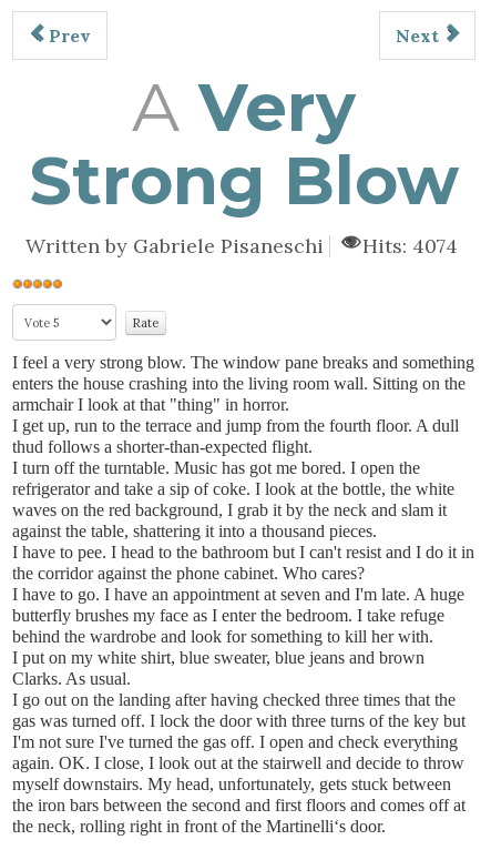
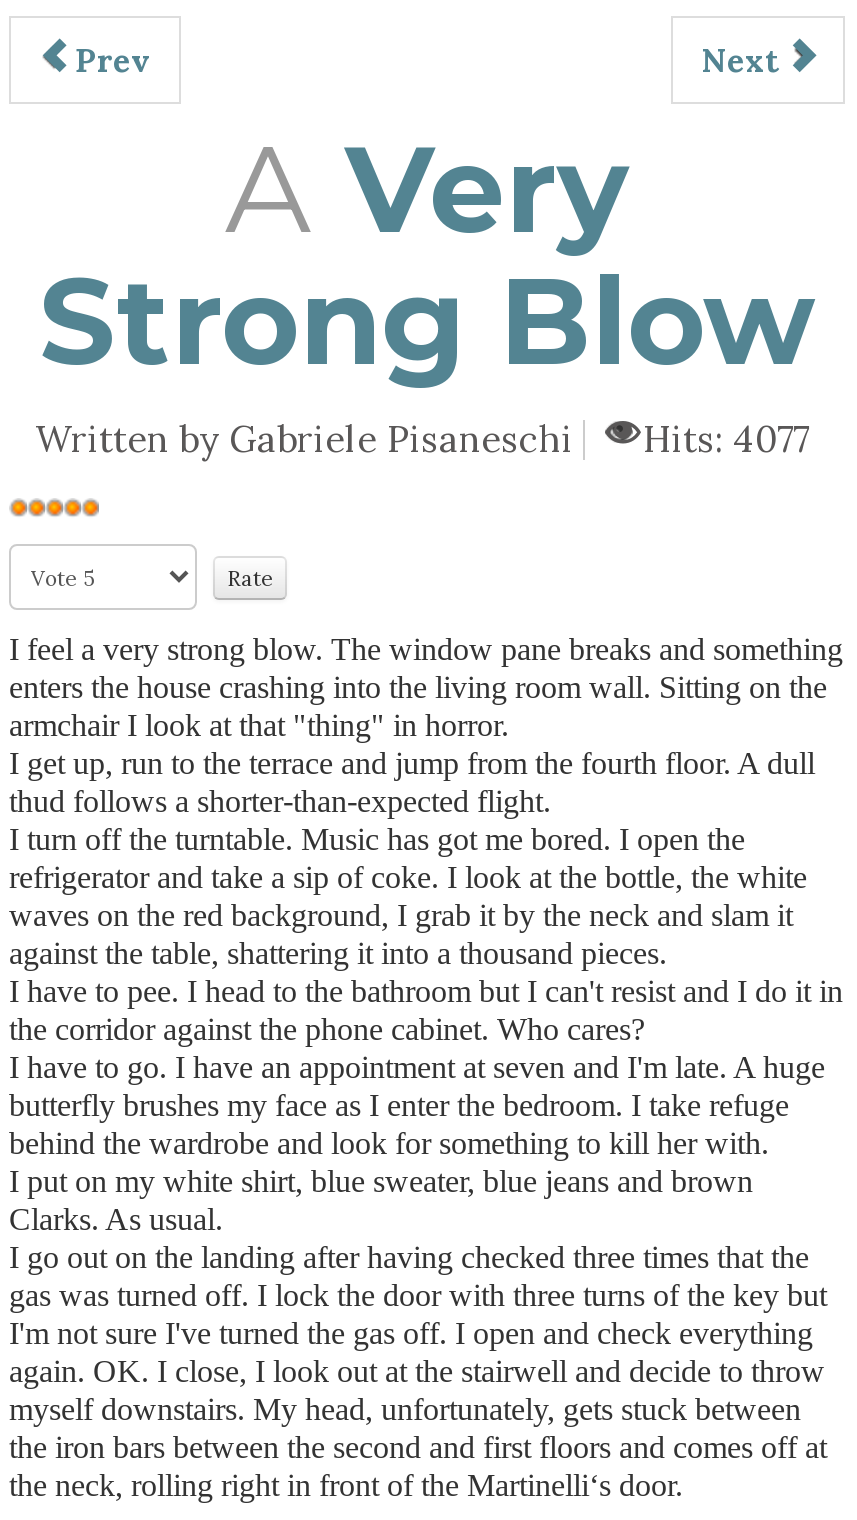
[25,233,457,259] Written by Gabriele Pisaneschi Hits: 4074 -> [35,416,809,462] Written by Gabriele Pisaneschi Hits: 4077

